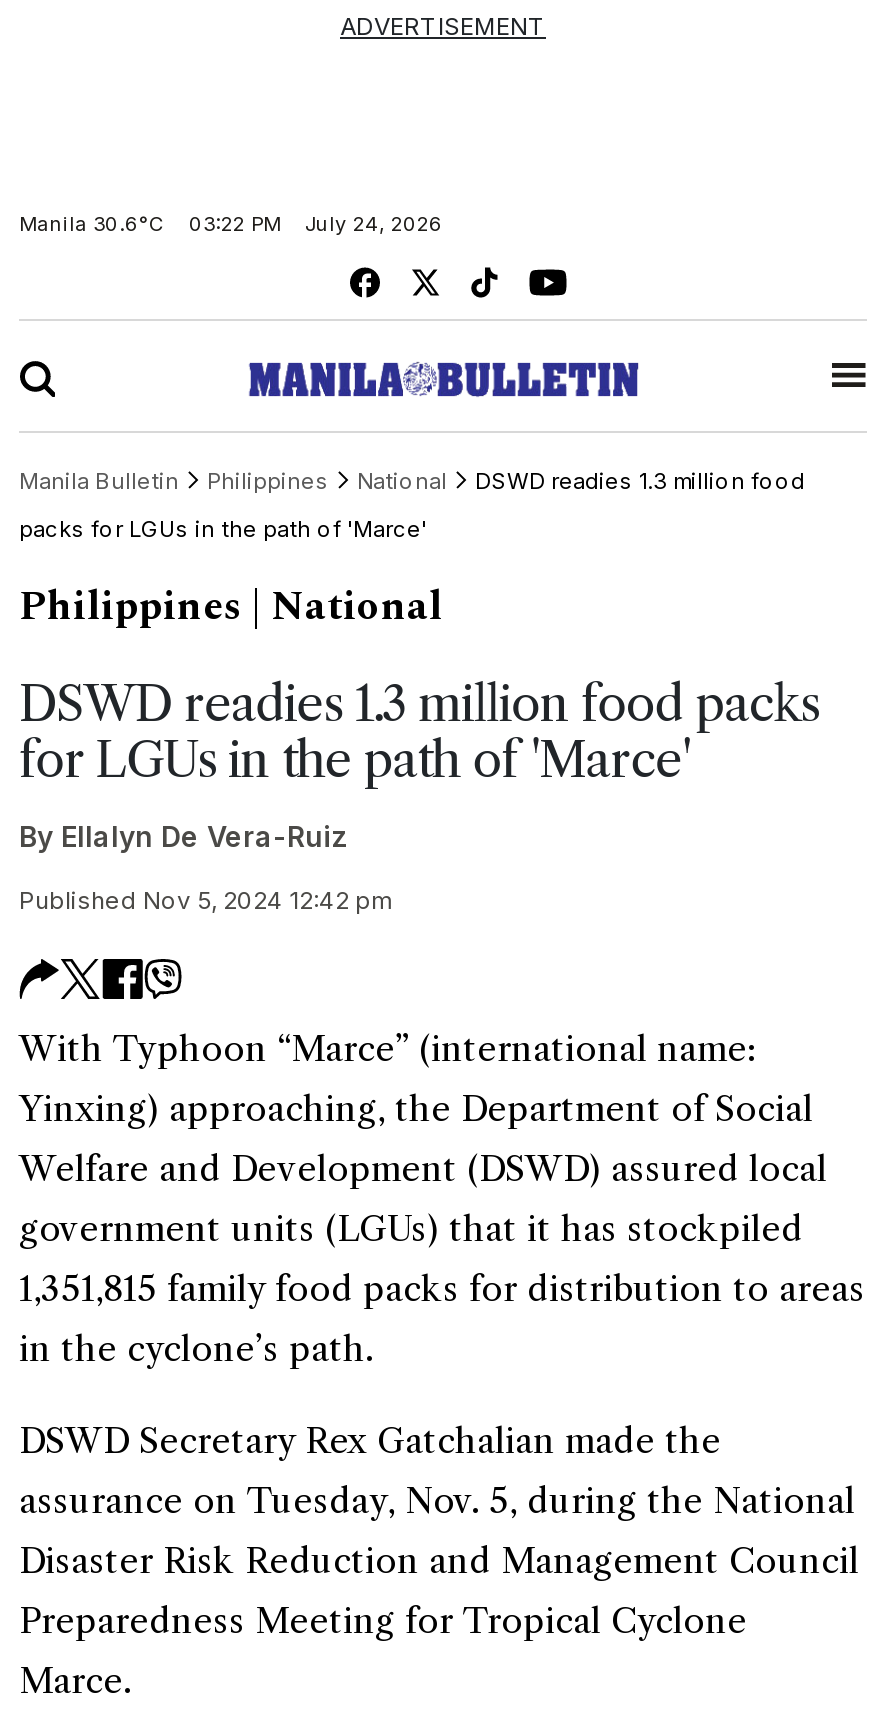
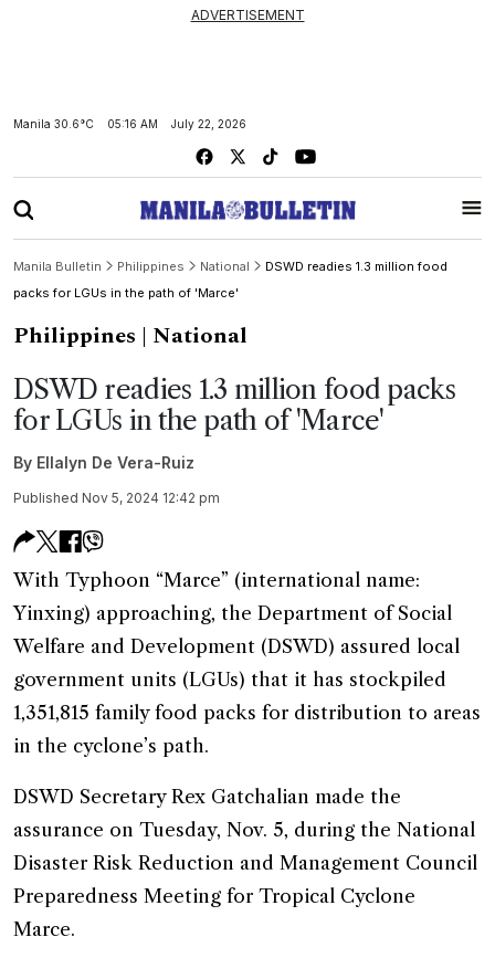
[189,211,443,235] 03:22 PM | July 24, 2026 -> [107,117,246,130] 05:16 AM | July 22, 2026

